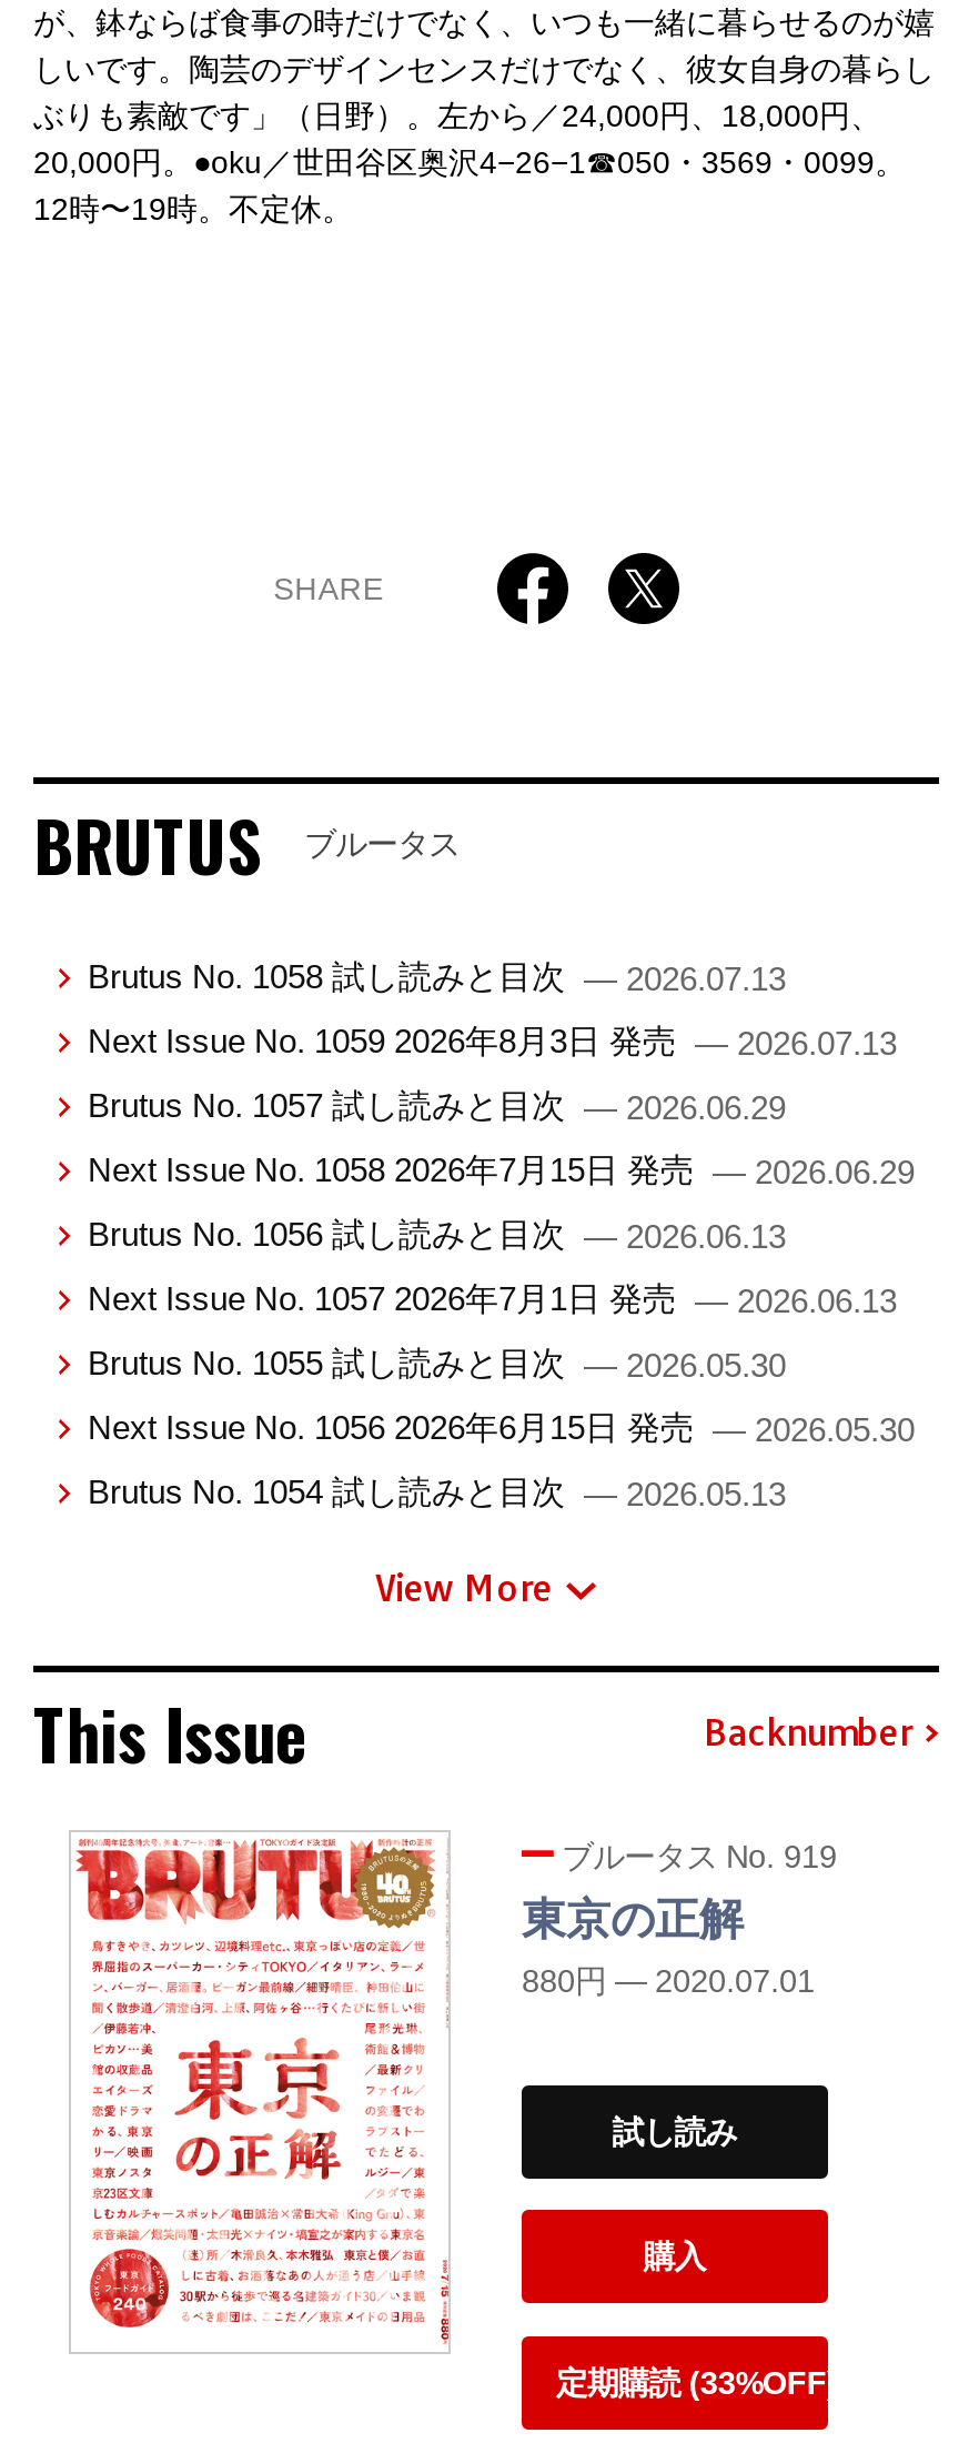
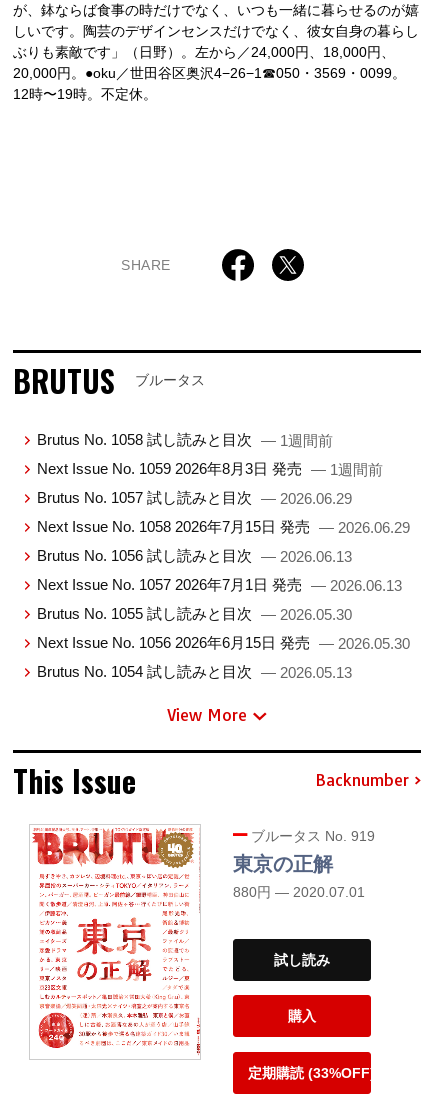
[88,957,786,997] Brutus No. 1058 試し読みと目次 — 2026.07.13 -> [37,431,333,449] Brutus No. 1058 試し読みと目次 — 1週間前
[88,1022,897,1062] Next Issue No. 1059 2026年8月3日 発売 — 2026.07.13 -> [37,460,383,478] Next Issue No. 1059 2026年8月3日 発売 — 1週間前

